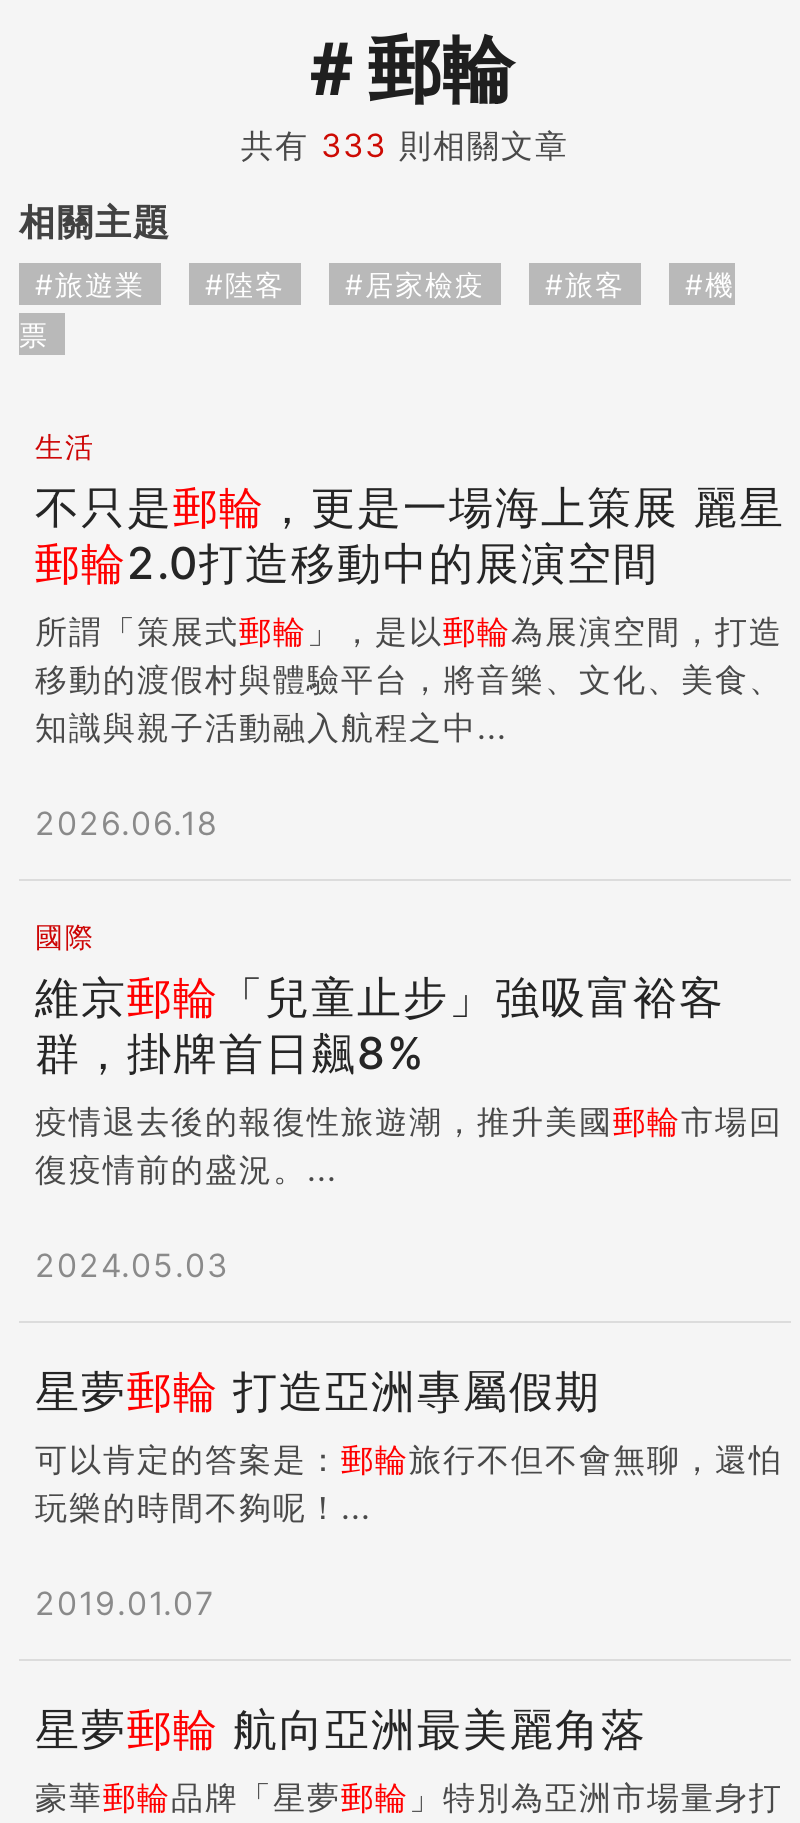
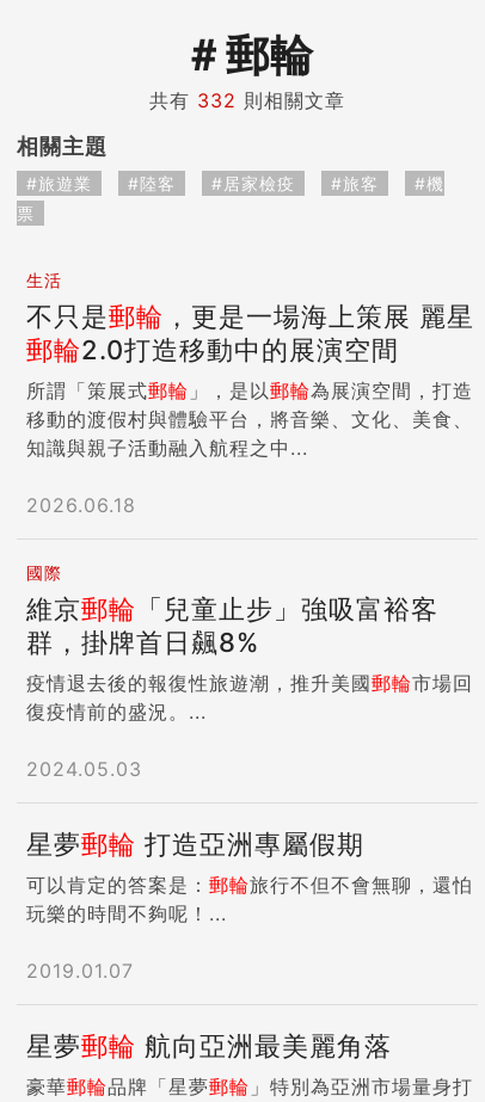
[241,125,569,165] 共有333則相關文章 -> [149,88,345,112] 共有332則相關文章

